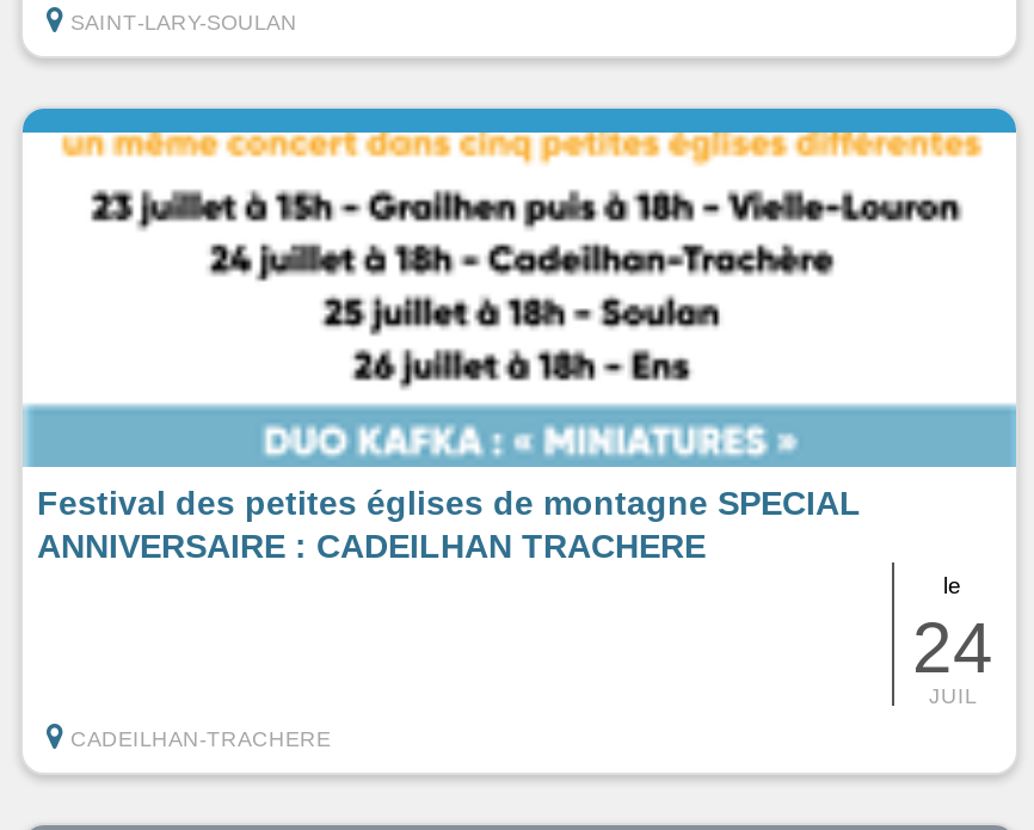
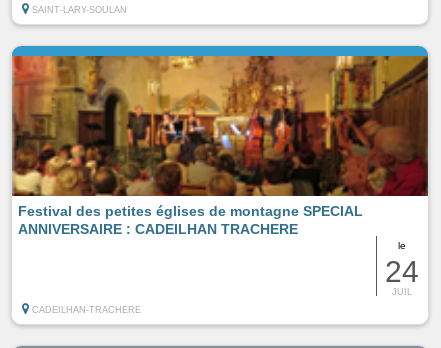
[23,130,1016,469] [image] -> [11,55,429,197] [image]

